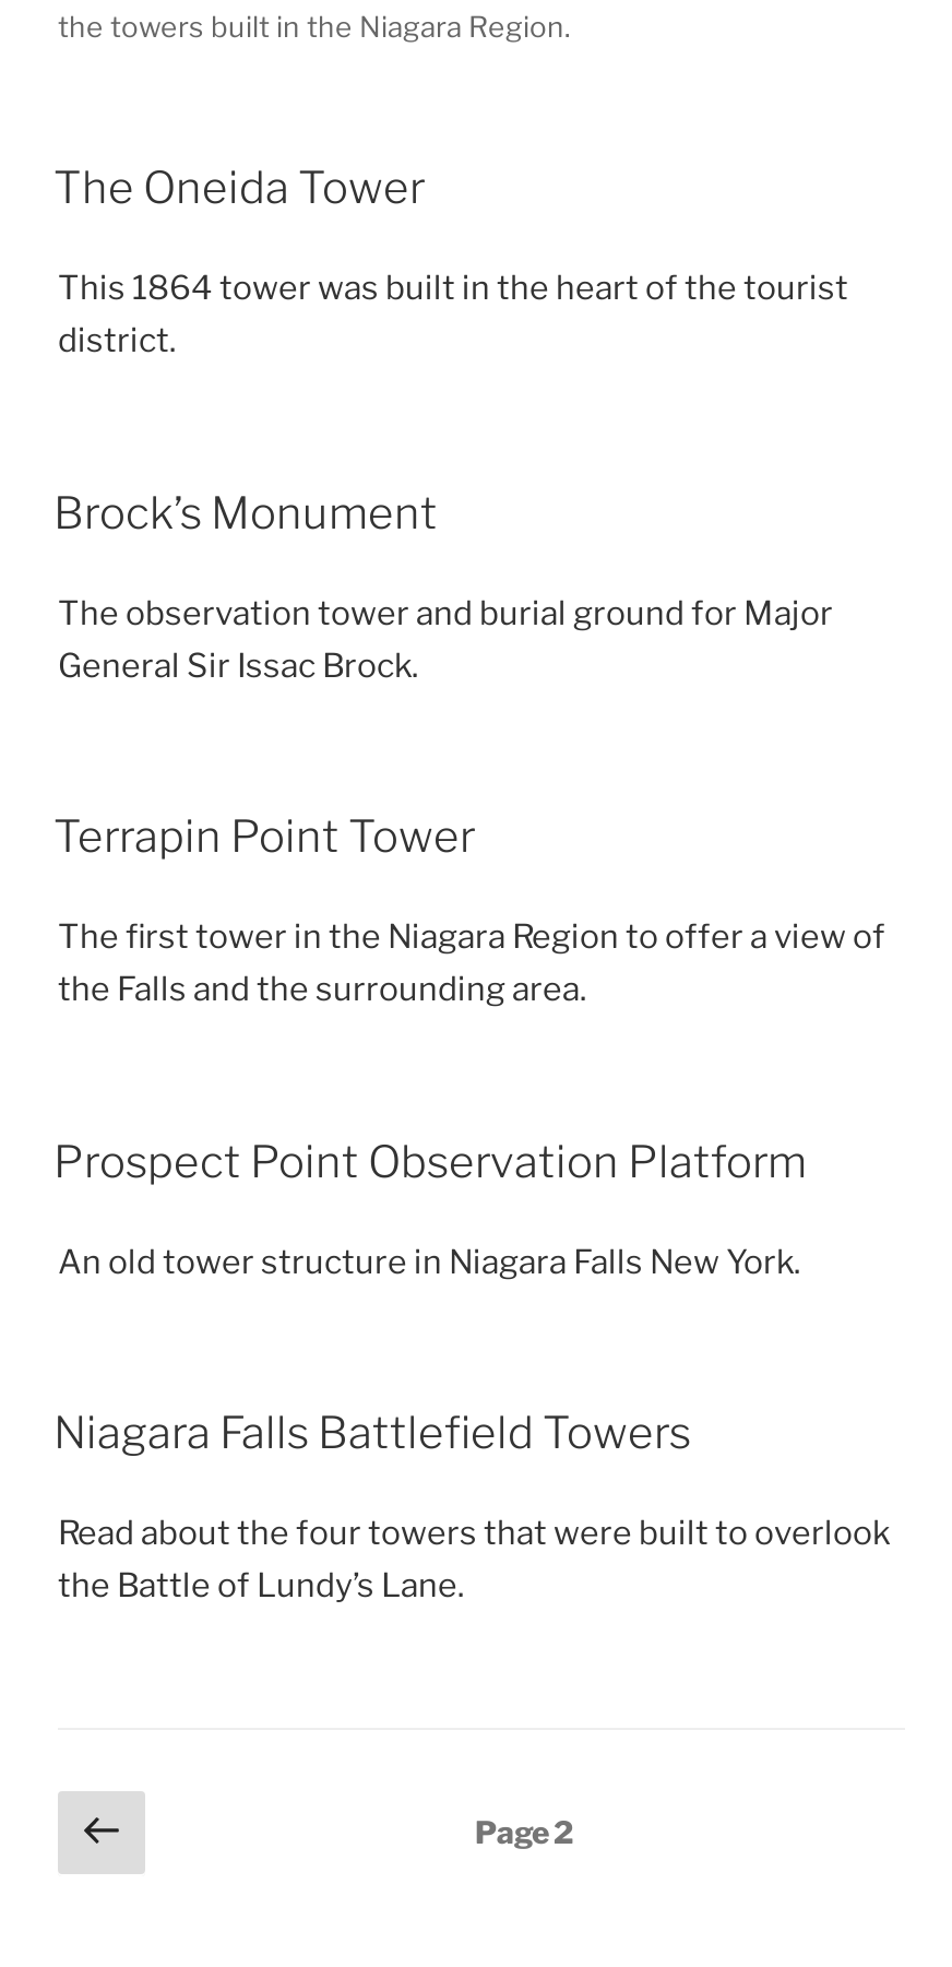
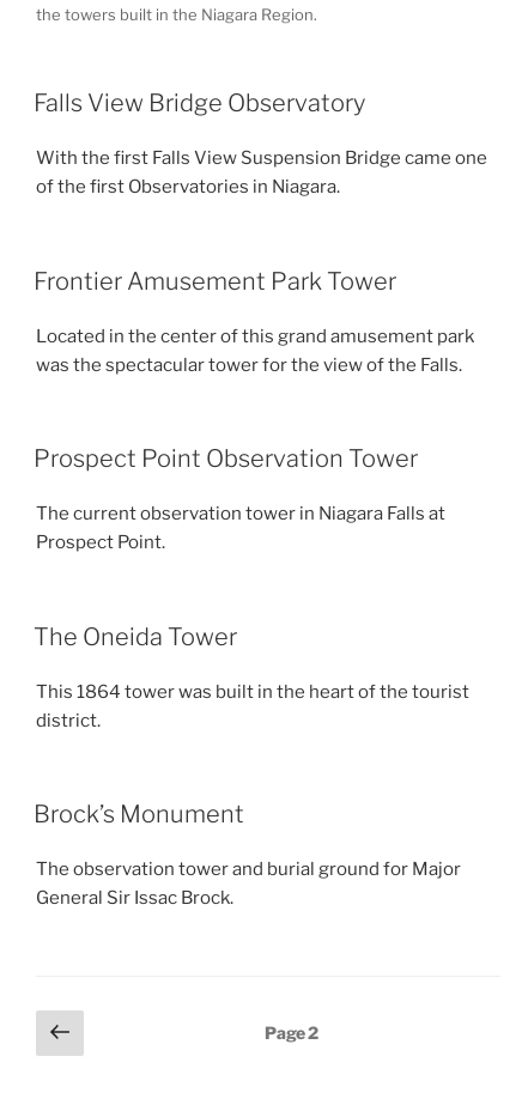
none -> [34,89,487,553] Falls View Bridge Observatory | With the first Falls View Suspension Bridge came one | of the first Observatories in Niagara. | Frontier Amusement Park Tower | Located in the center of this grand amusement park | was the spectacular tower for the view of the Falls. | Prospect Point Observation Tower | The current observation tower in Niagara Falls at | Prospect Point.
moved [53,162,848,685] -> [34,622,469,909]: The Oneida Tower | This 1864 tower was built in the heart of the tourist | district. | Brock’s Monument | The observation tower and burial ground for Major | General Sir Issac Brock.
[53,810,890,1605] Terrapin Point Tower | The first tower in the Niagara Region to offer a view of | the Falls and the surrounding area. | Prospect Point Observation Platform | An old tower structure in Niagara Falls New York. | Niagara Falls Battlefield Towers | Read about the four towers that were built to overlook | the Battle of Lundy’s Lane. -> none

